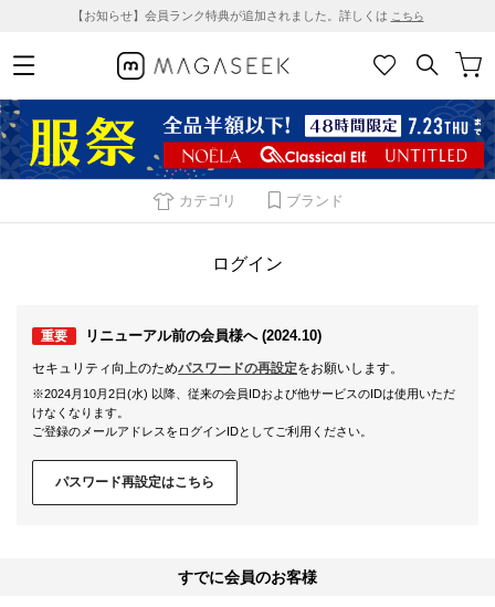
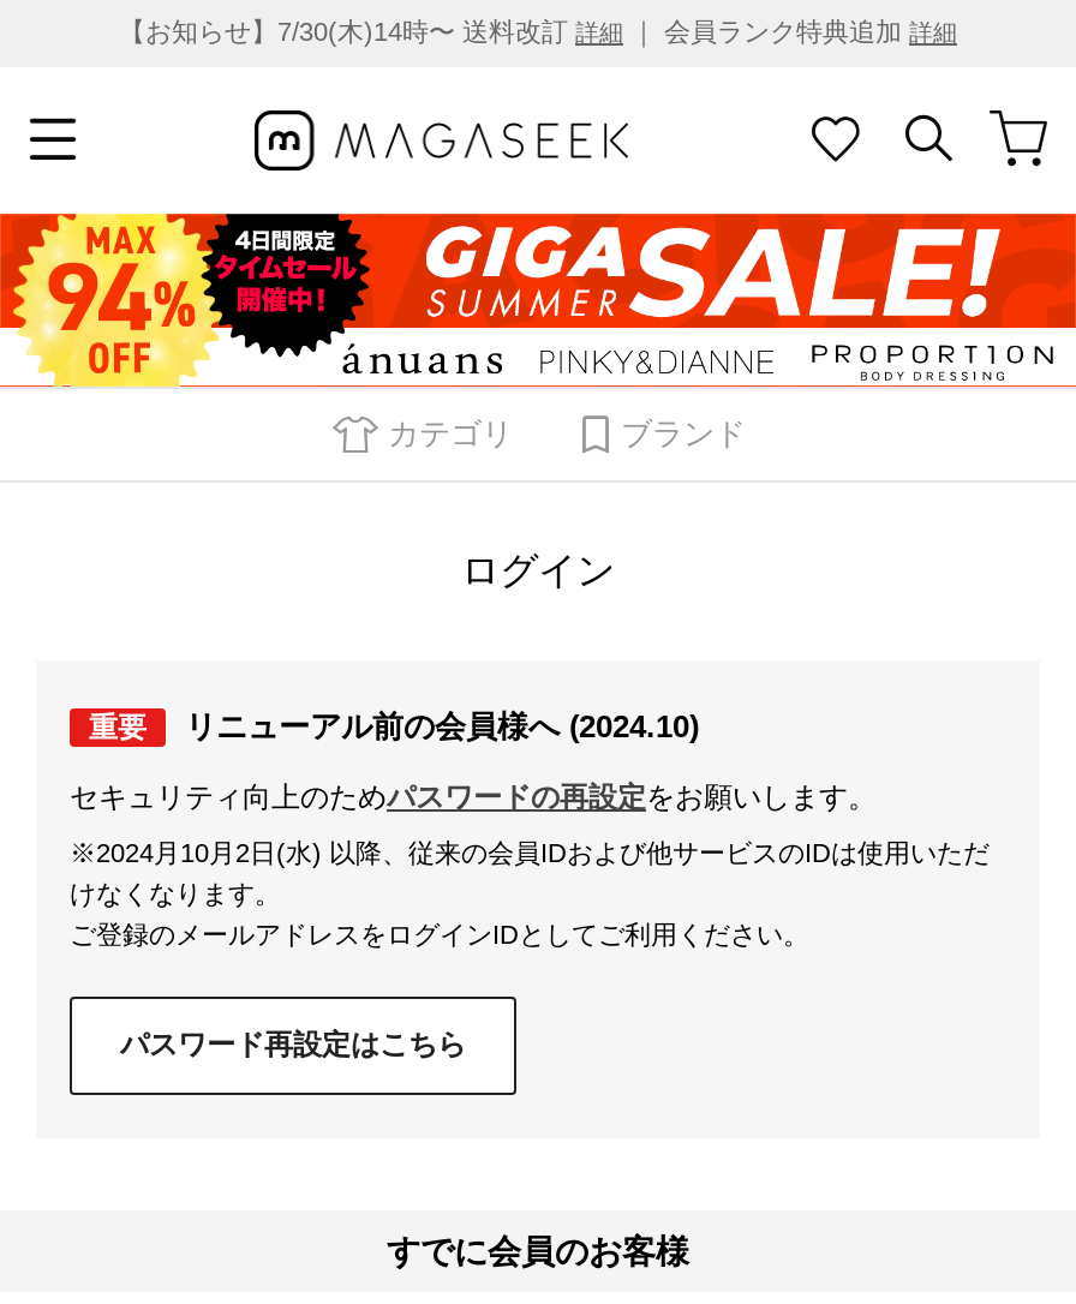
[71,9,424,22] 【お知らせ】会員ランク特典が追加されました。詳しくはこちら -> [119,17,957,46] 【お知らせ】7/30(木)14時〜 送料改訂詳細｜ 会員ランク特典追加詳細
[3,98,492,180] [image] -> [7,211,1069,389] [image]

